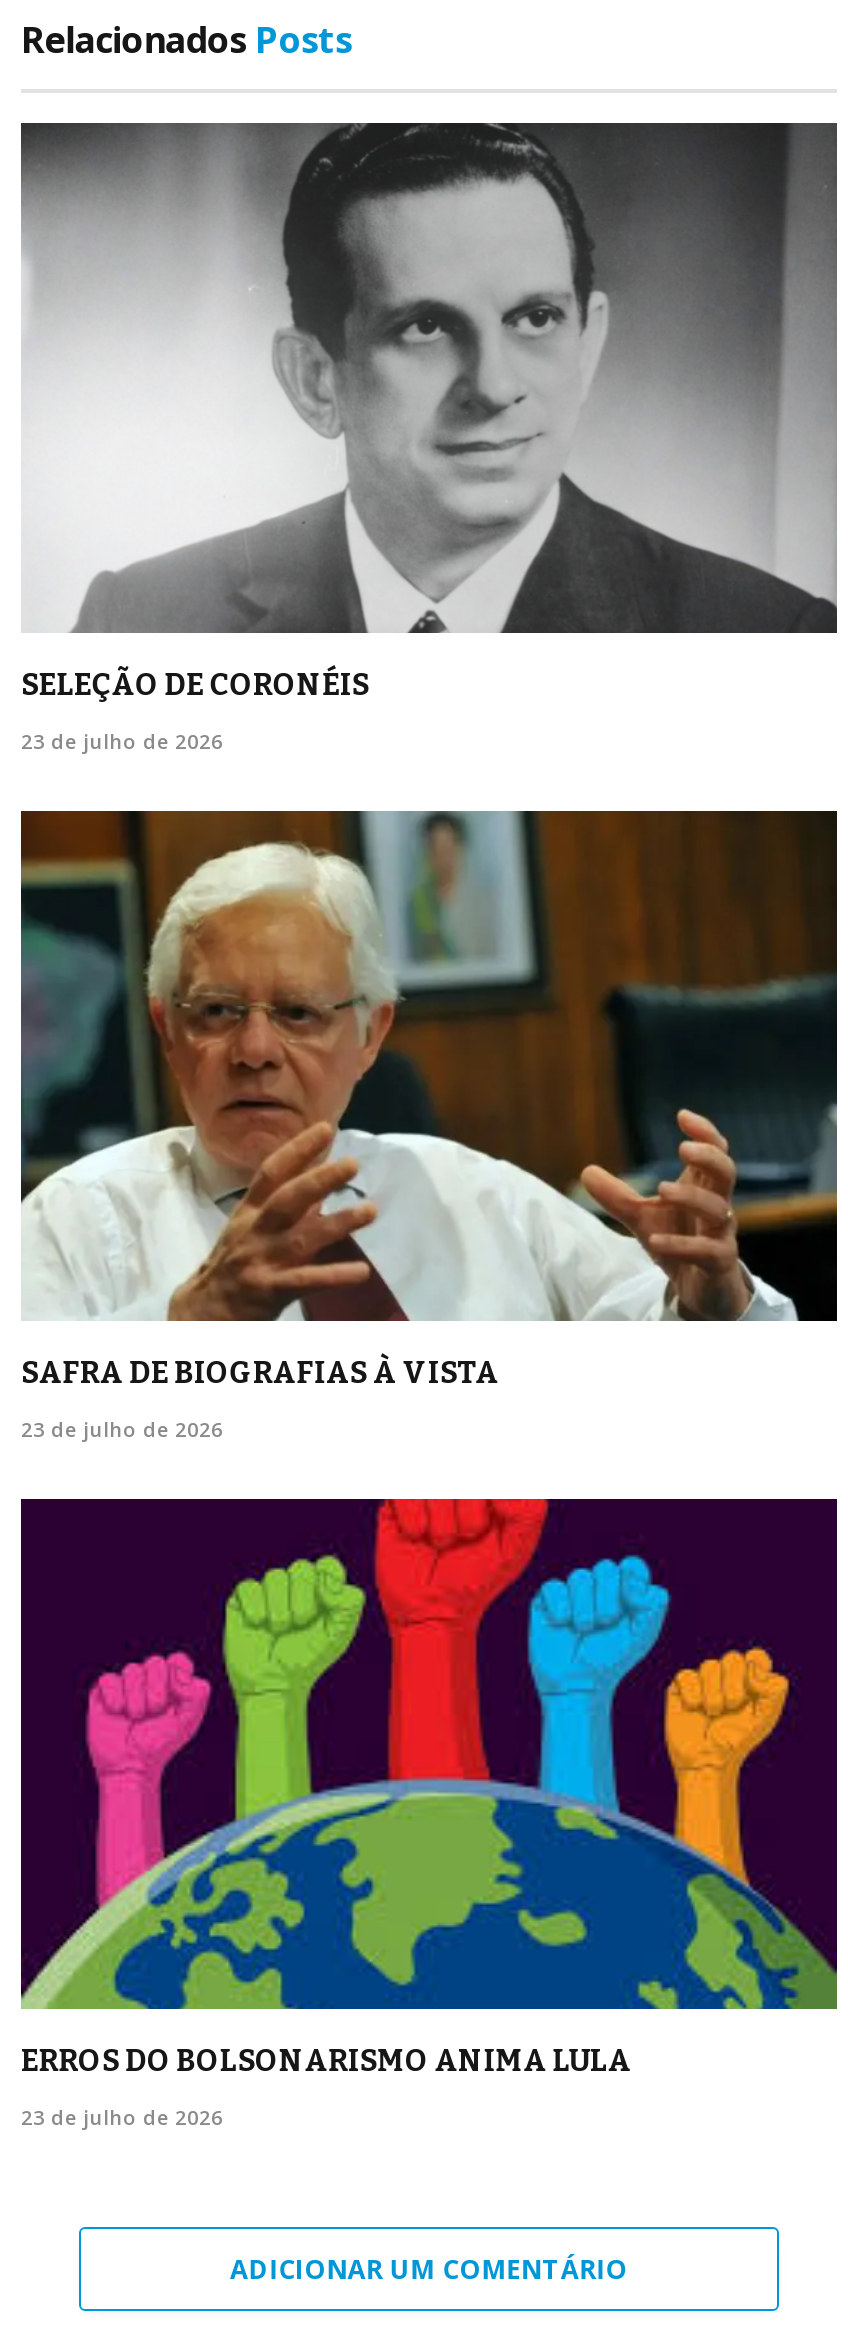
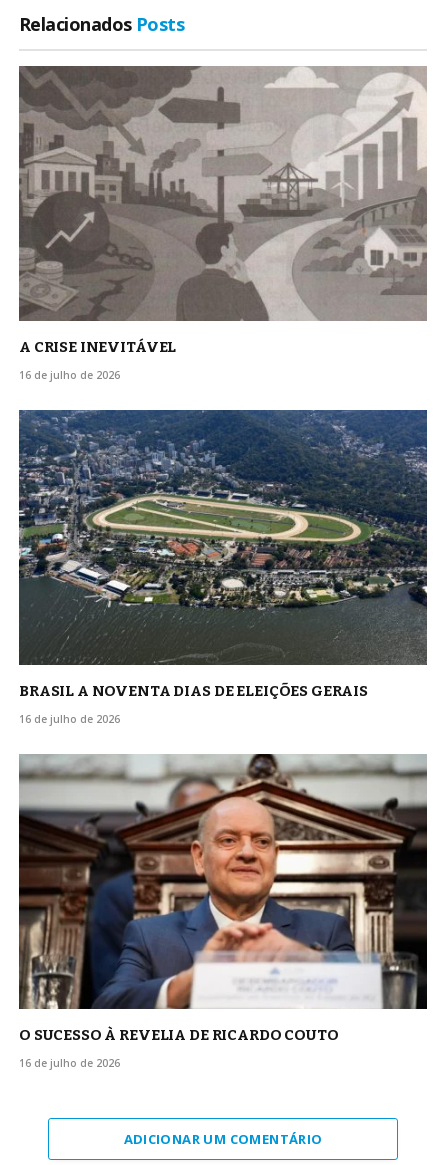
[21,121,839,703] [image] | SELEÇÃO DE CORONÉIS -> [18,66,427,356] [image] | A CRISE INEVITÁVEL
[21,727,223,755] 23 de julho de 2026 -> [19,368,120,382] 16 de julho de 2026
[19,809,839,1391] [image] | SAFRA DE BIOGRAFIAS À VISTA -> [18,409,428,700] [image] | BRASIL A NOVENTA DIAS DE ELEIÇÕES GERAIS
[21,1415,223,1443] 23 de julho de 2026 -> [19,712,120,726] 16 de julho de 2026
[19,1497,839,2079] [image] | ERROS DO BOLSONARISMO ANIMA LULA -> [18,753,428,1044] [image] | O SUCESSO À REVELIA DE RICARDO COUTO
[21,2103,223,2131] 23 de julho de 2026 -> [19,1056,120,1070] 16 de julho de 2026

